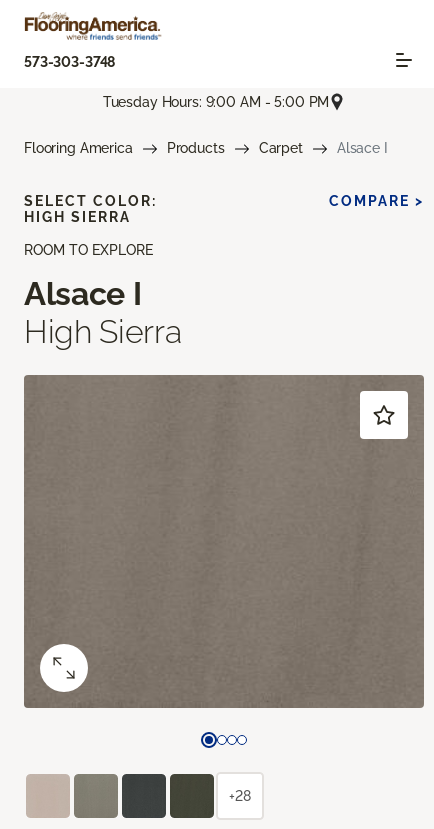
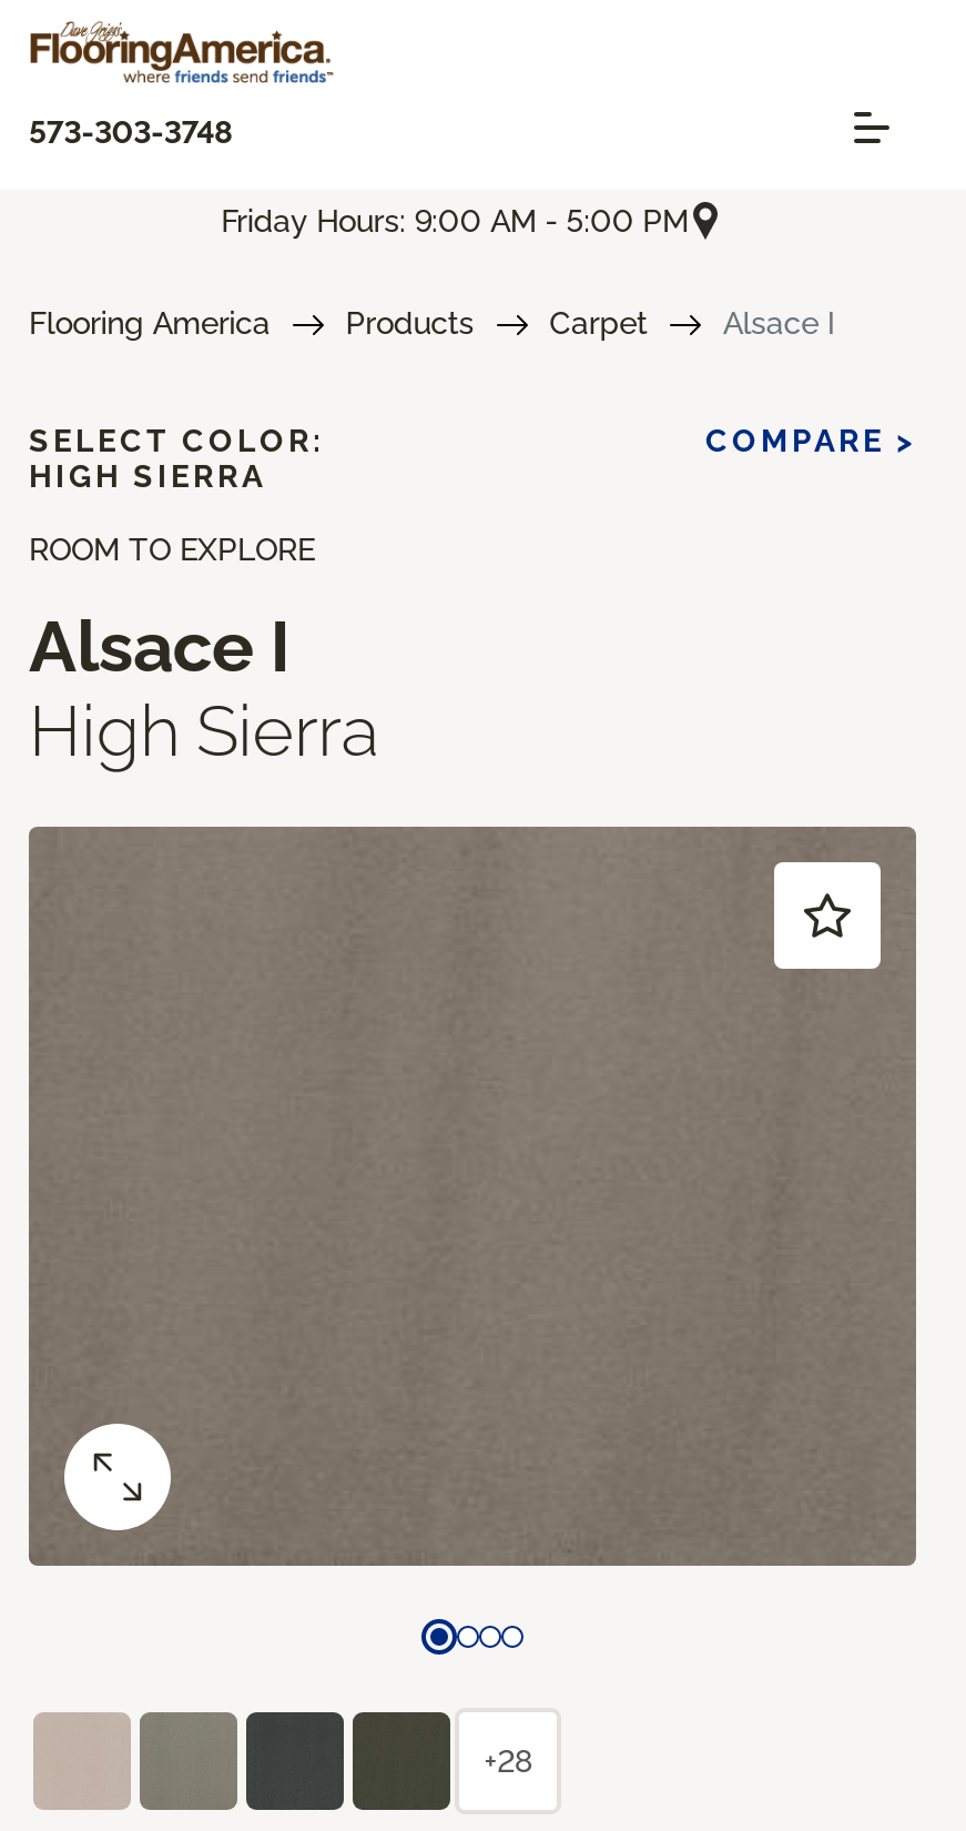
[103,94,329,110] Tuesday Hours: 9:00 AM - 5:00 PM -> [221,202,688,238] Friday Hours: 9:00 AM - 5:00 PM

